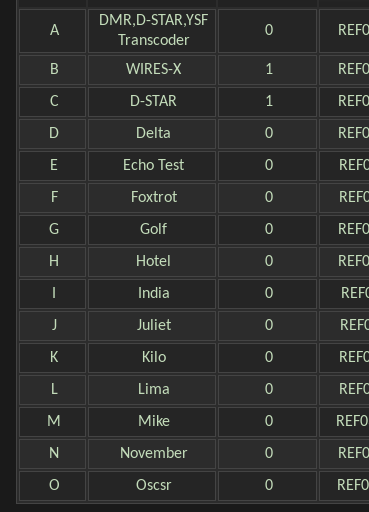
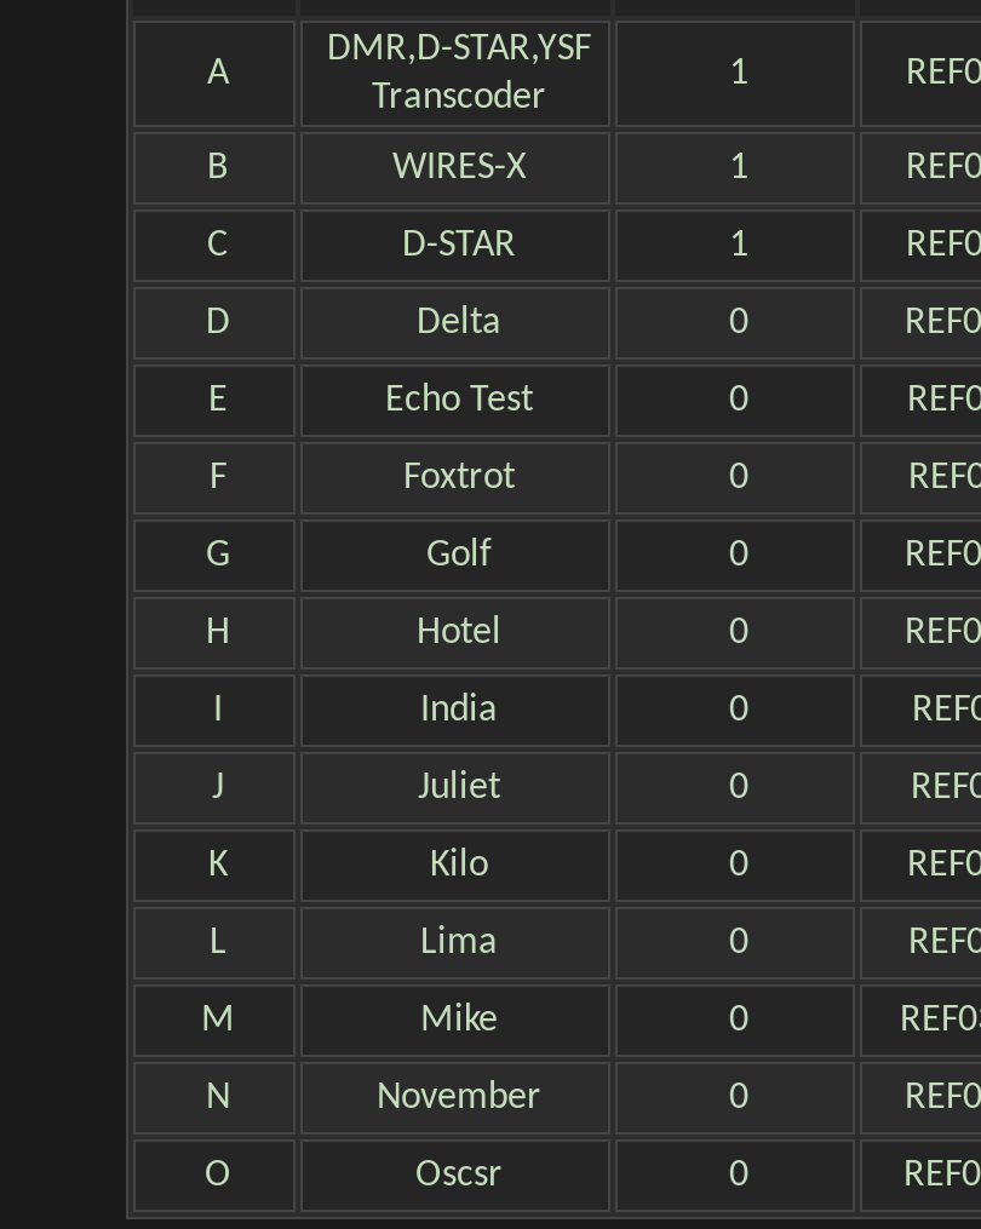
[265,23,273,39] 0 -> [729,54,748,93] 1

